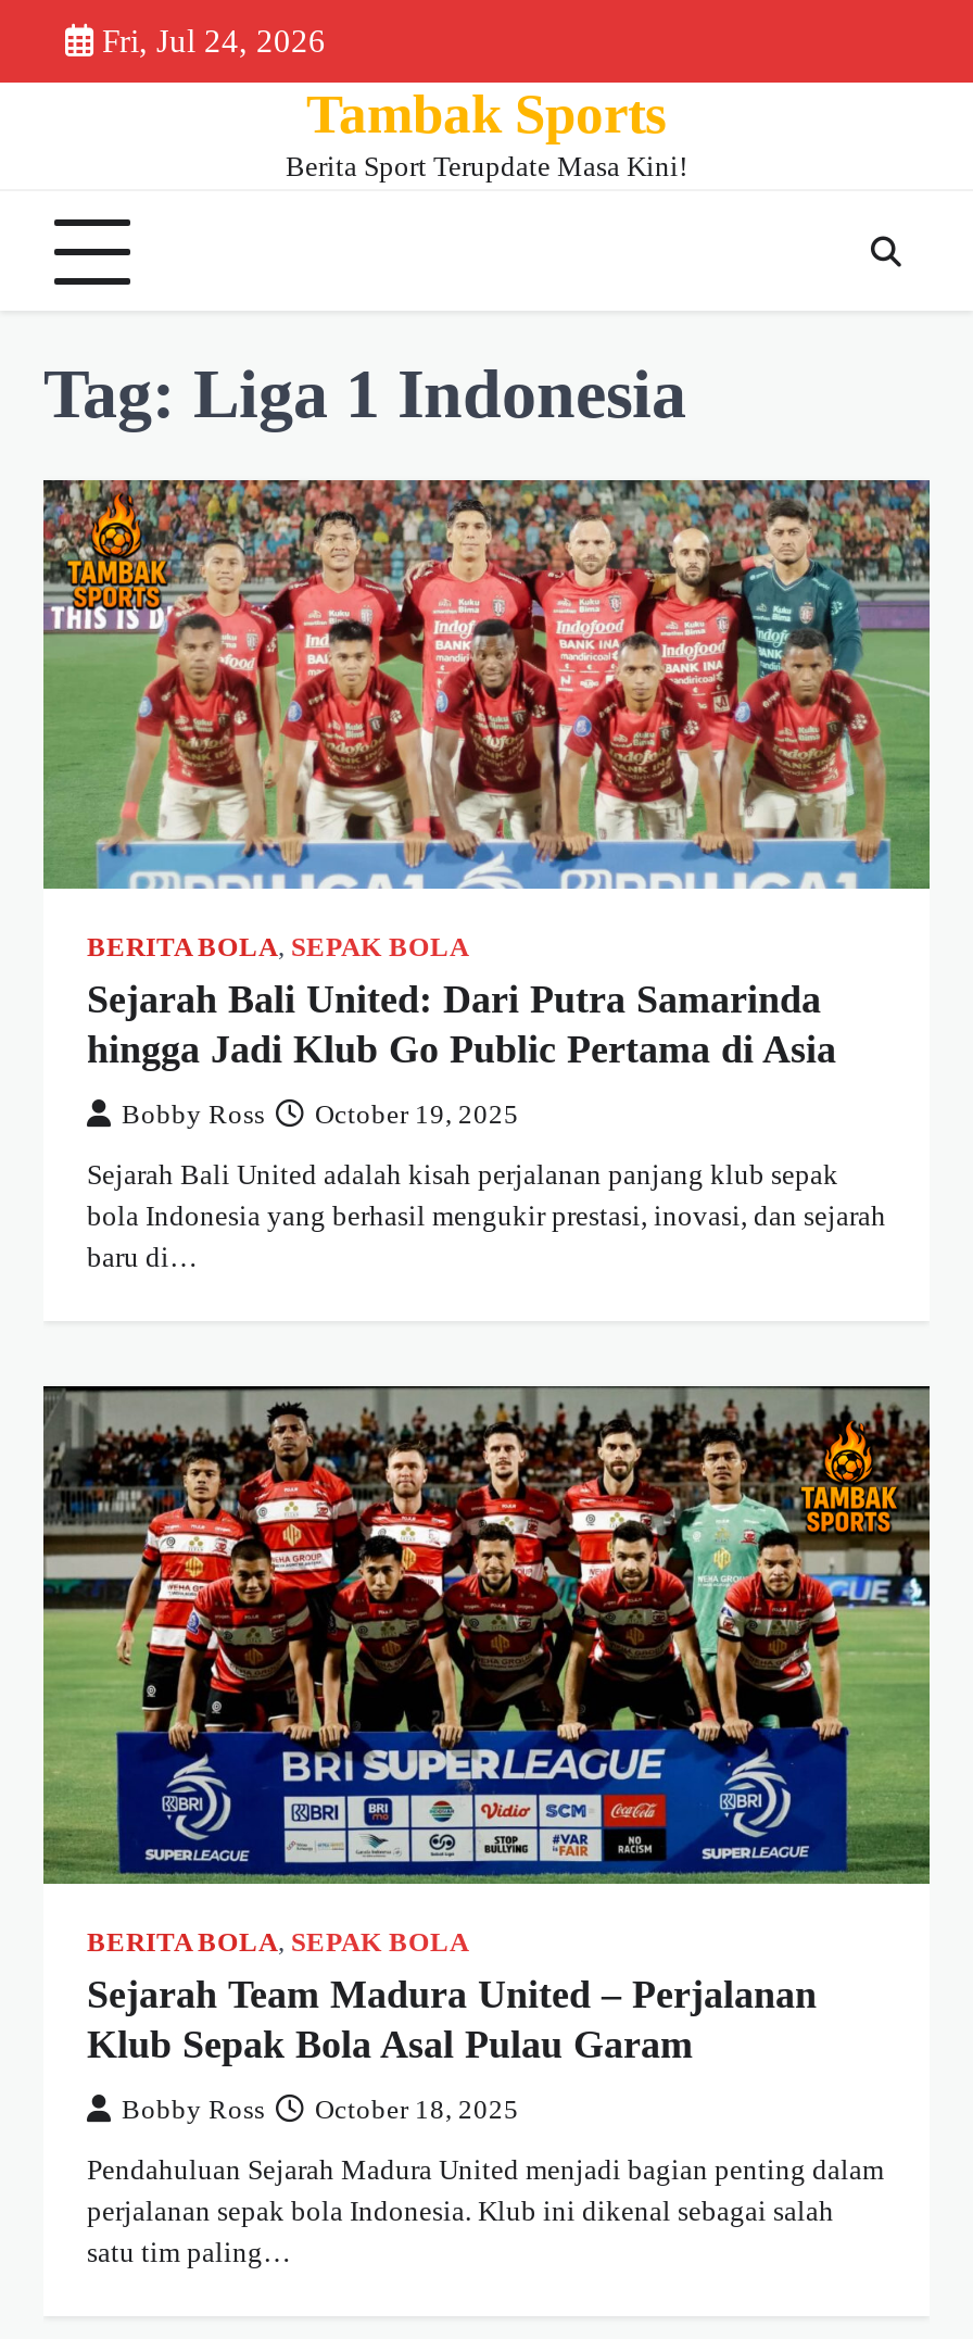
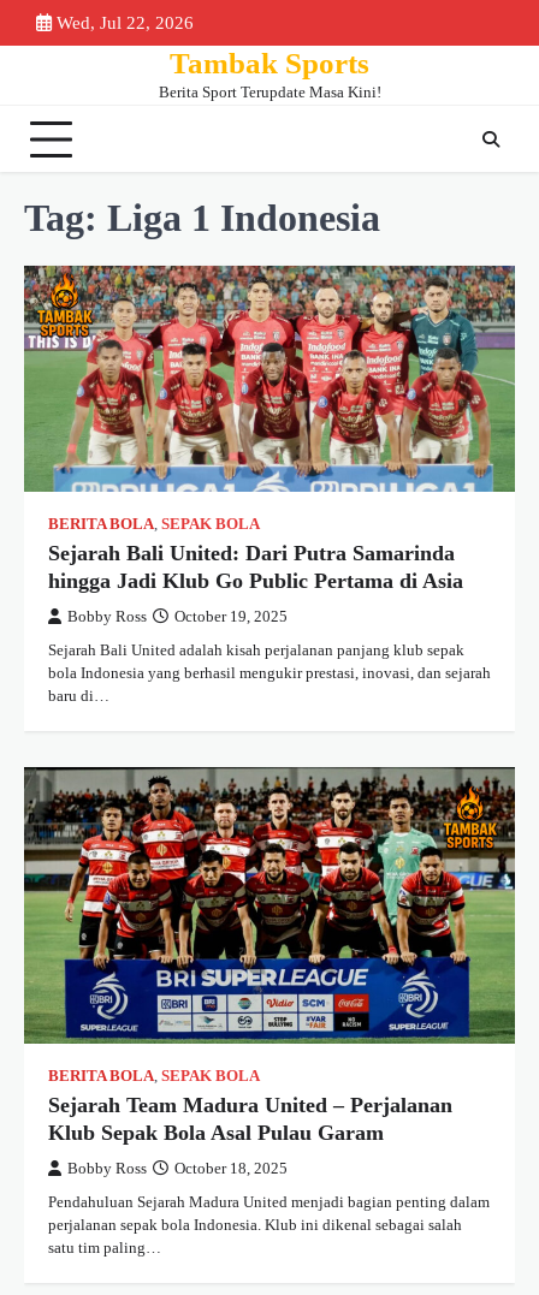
[102,24,326,59] Fri, Jul 24, 2026 -> [57,13,194,32] Wed, Jul 22, 2026

